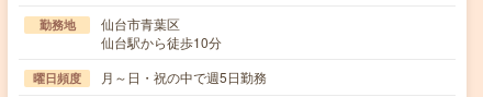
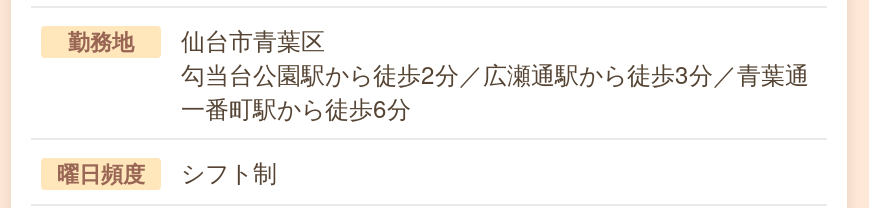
[101,33,222,51] 仙台駅から徒歩10分 -> [181,56,809,124] 勾当台公園駅から徒歩2分／広瀬通駅から徒歩3分／青葉通 | 一番町駅から徒歩6分
[101,68,267,86] 月～日・祝の中で週5日勤務 -> [181,154,277,188] シフト制

